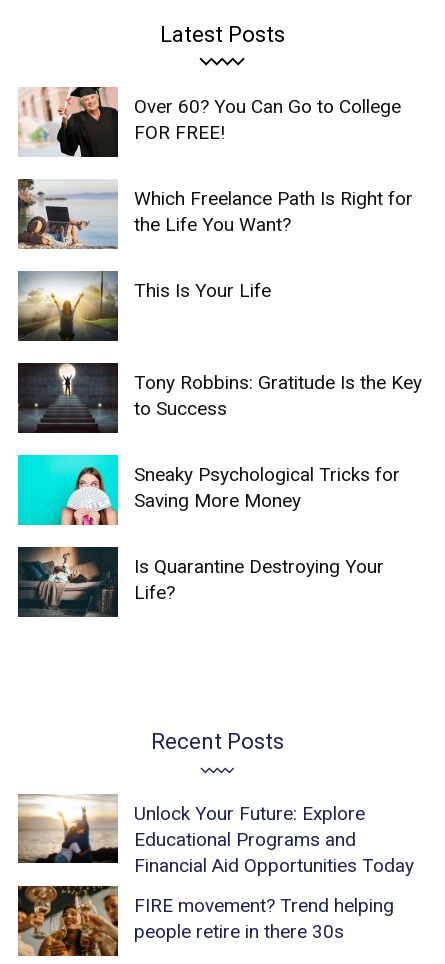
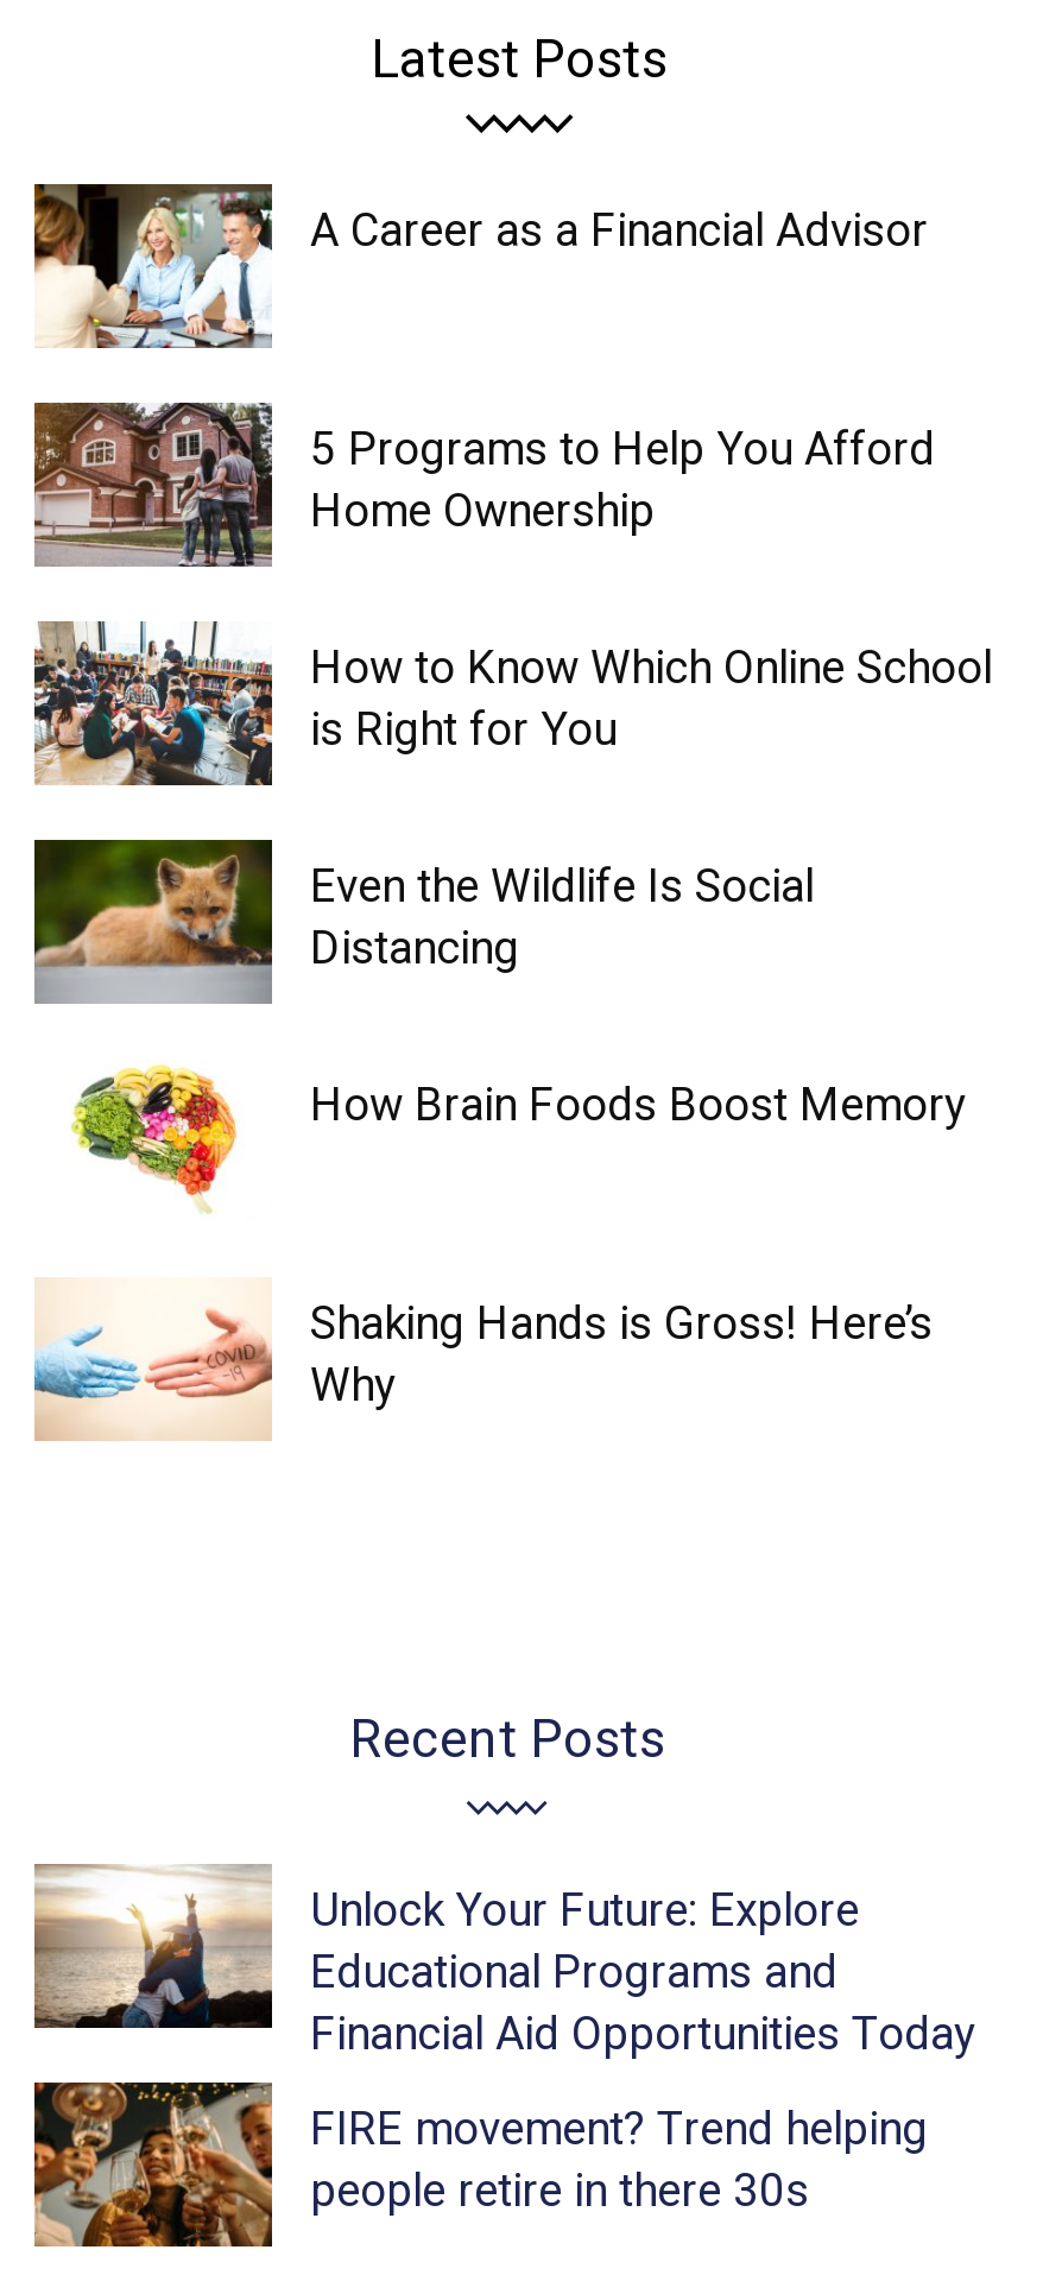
[18,86,401,158] [image] | Over 60? You Can Go to College | FOR FREE! -> [32,182,928,350] [image] | A Career as a Financial Advisor
[18,179,413,249] [image] | Which Freelance Path Is Right for | the Life You Want? -> [34,400,935,567] [image] | 5 Programs to Help You Afford | Home Ownership
[17,270,271,342] [image] | This Is Your Life -> [34,621,992,788] [image] | How to Know Which Online School | is Right for You
[18,362,422,434] [image] | Tony Robbins: Gratitude Is the Key | to Success -> [34,840,814,1006] [image] | Even the Wildlife Is Social | Distancing
[17,454,400,526] [image] | Sneaky Psychological Tricks for | Saving More Money -> [34,1058,966,1225] [image] | How Brain Foods Boost Memory
[17,546,384,618] [image] | Is Quarantine Destroying Your | Life? -> [32,1277,933,1443] [image] | Shaking Hands is Gross! Here’s | Why

